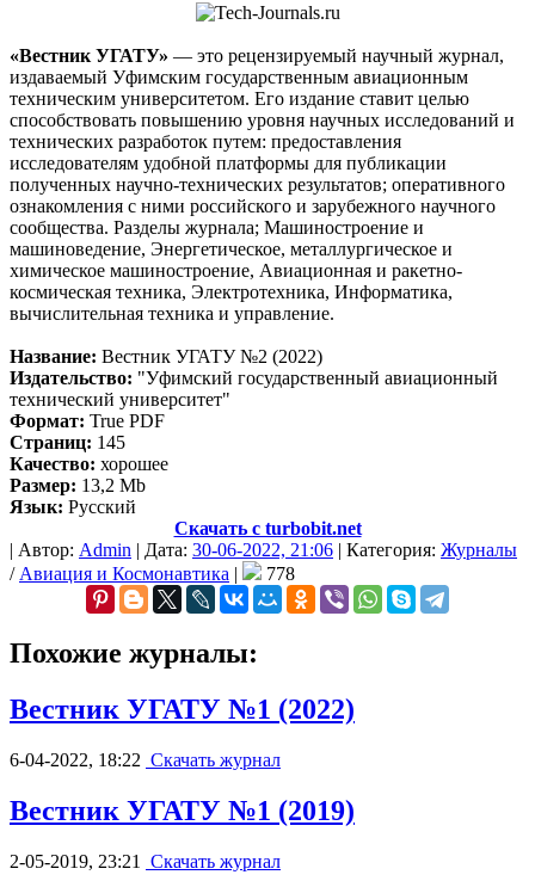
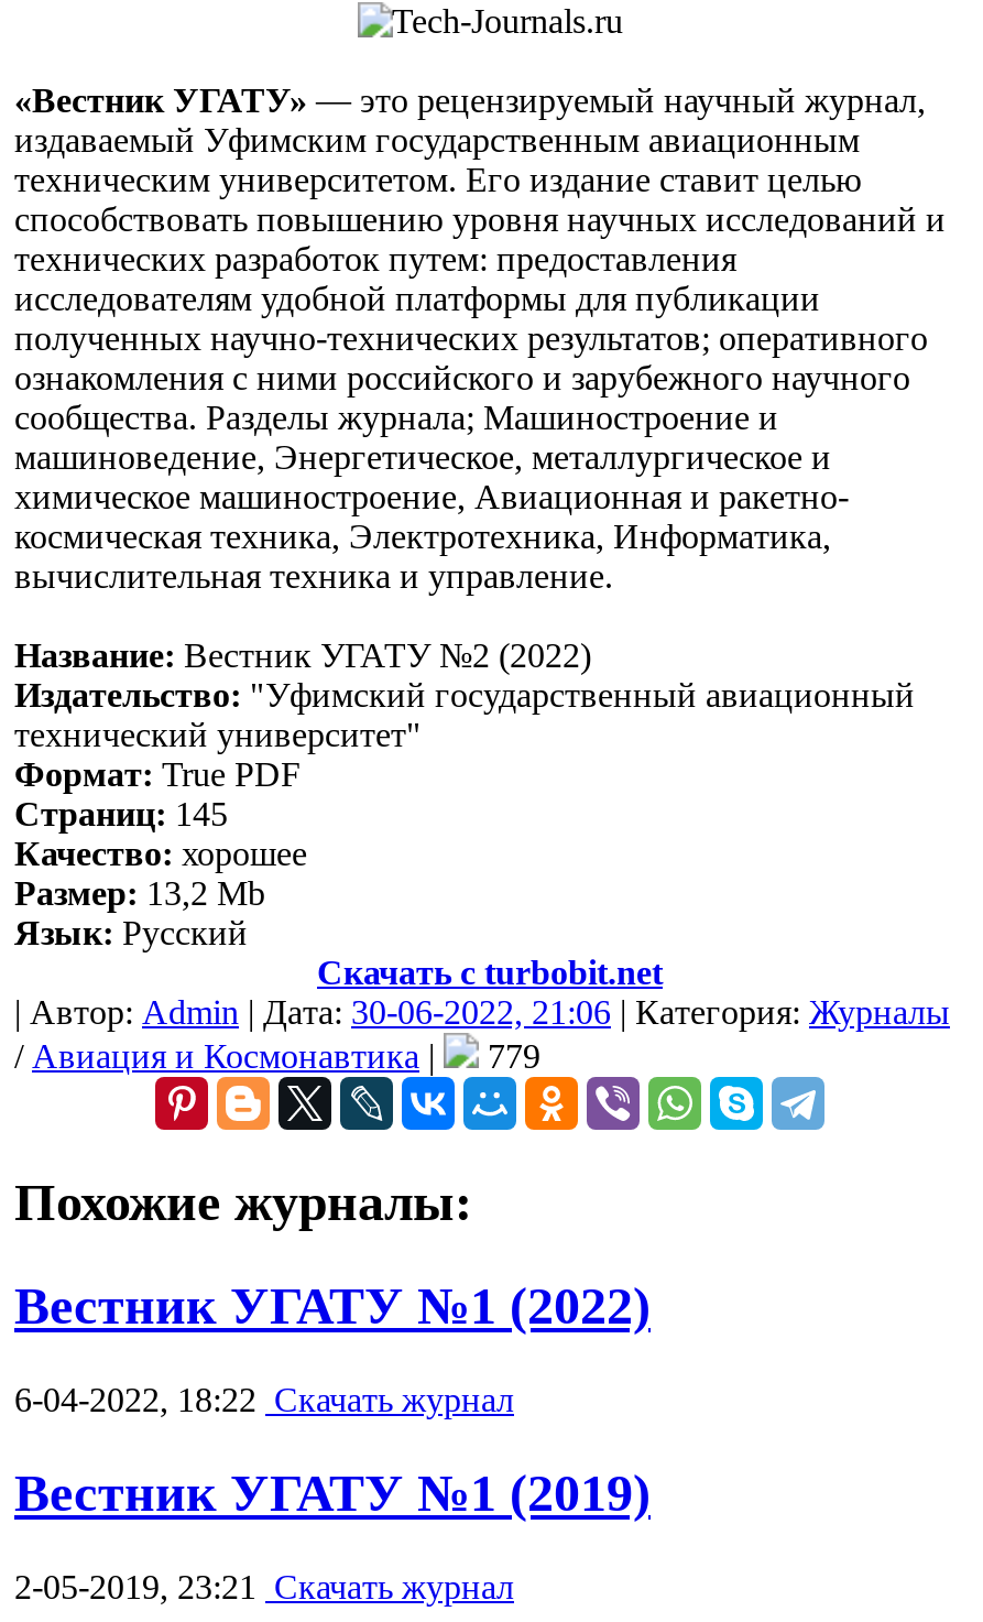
[262,563,295,584] 778 -> [479,1037,540,1075] 779

